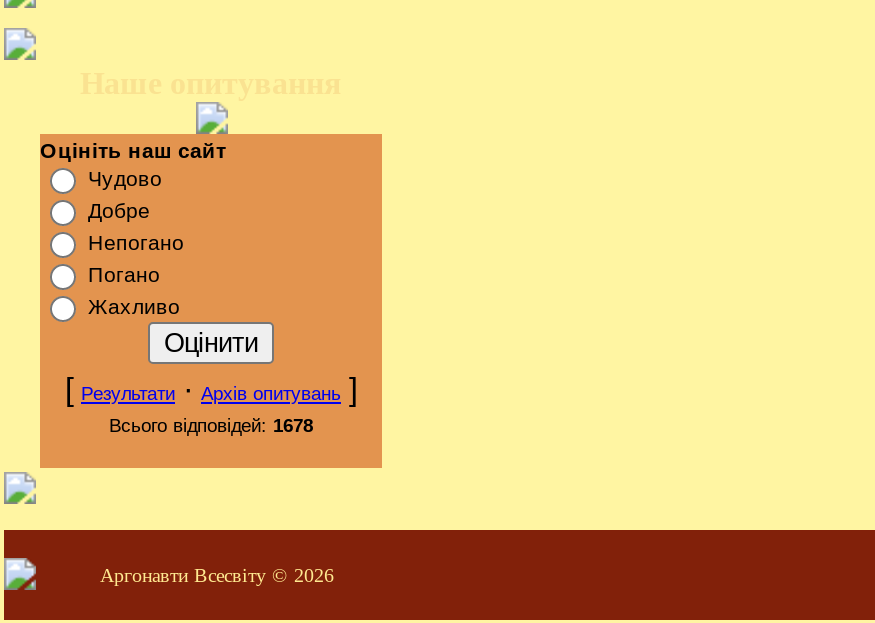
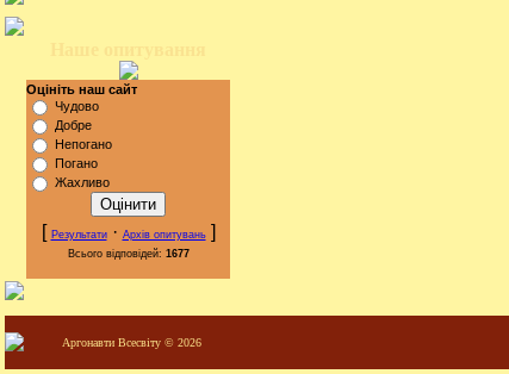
[109,416,313,436] Всього відповідей: 1678 -> [67,248,189,260] Всього відповідей: 1677

